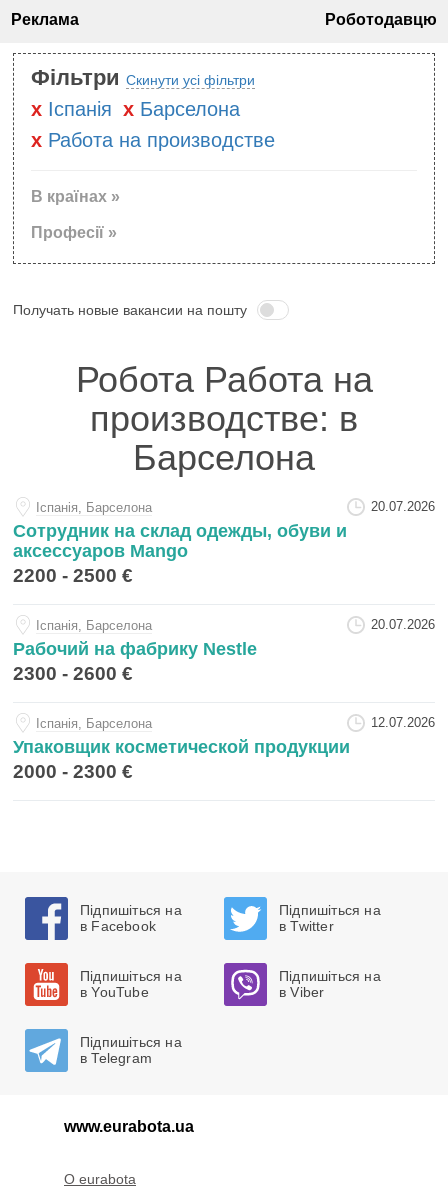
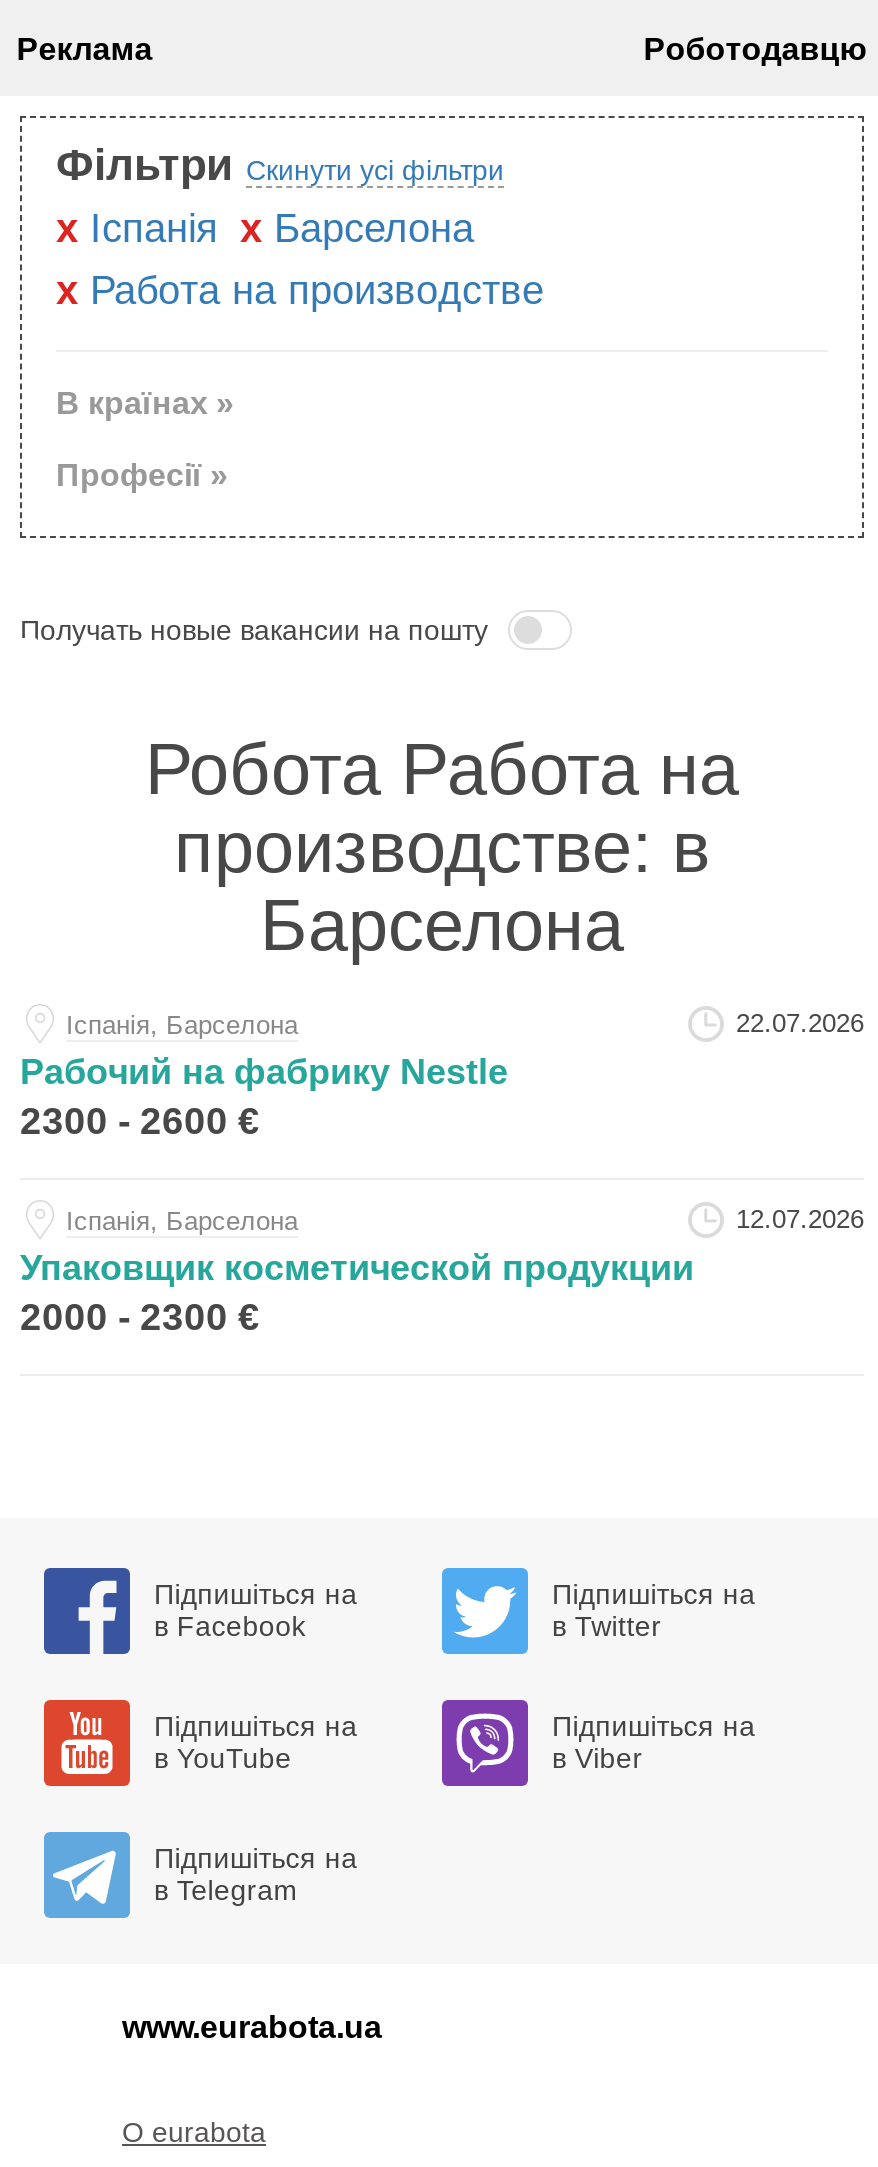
[13,499,435,633] 20.07.2026 | Сотрудник на склад одежды, обуви и | аксессуаров Mango | 2200 - 2500 € | Iспанiя, Барселона | 20.07.2026 -> [736,1008,864,1038] 22.07.2026

